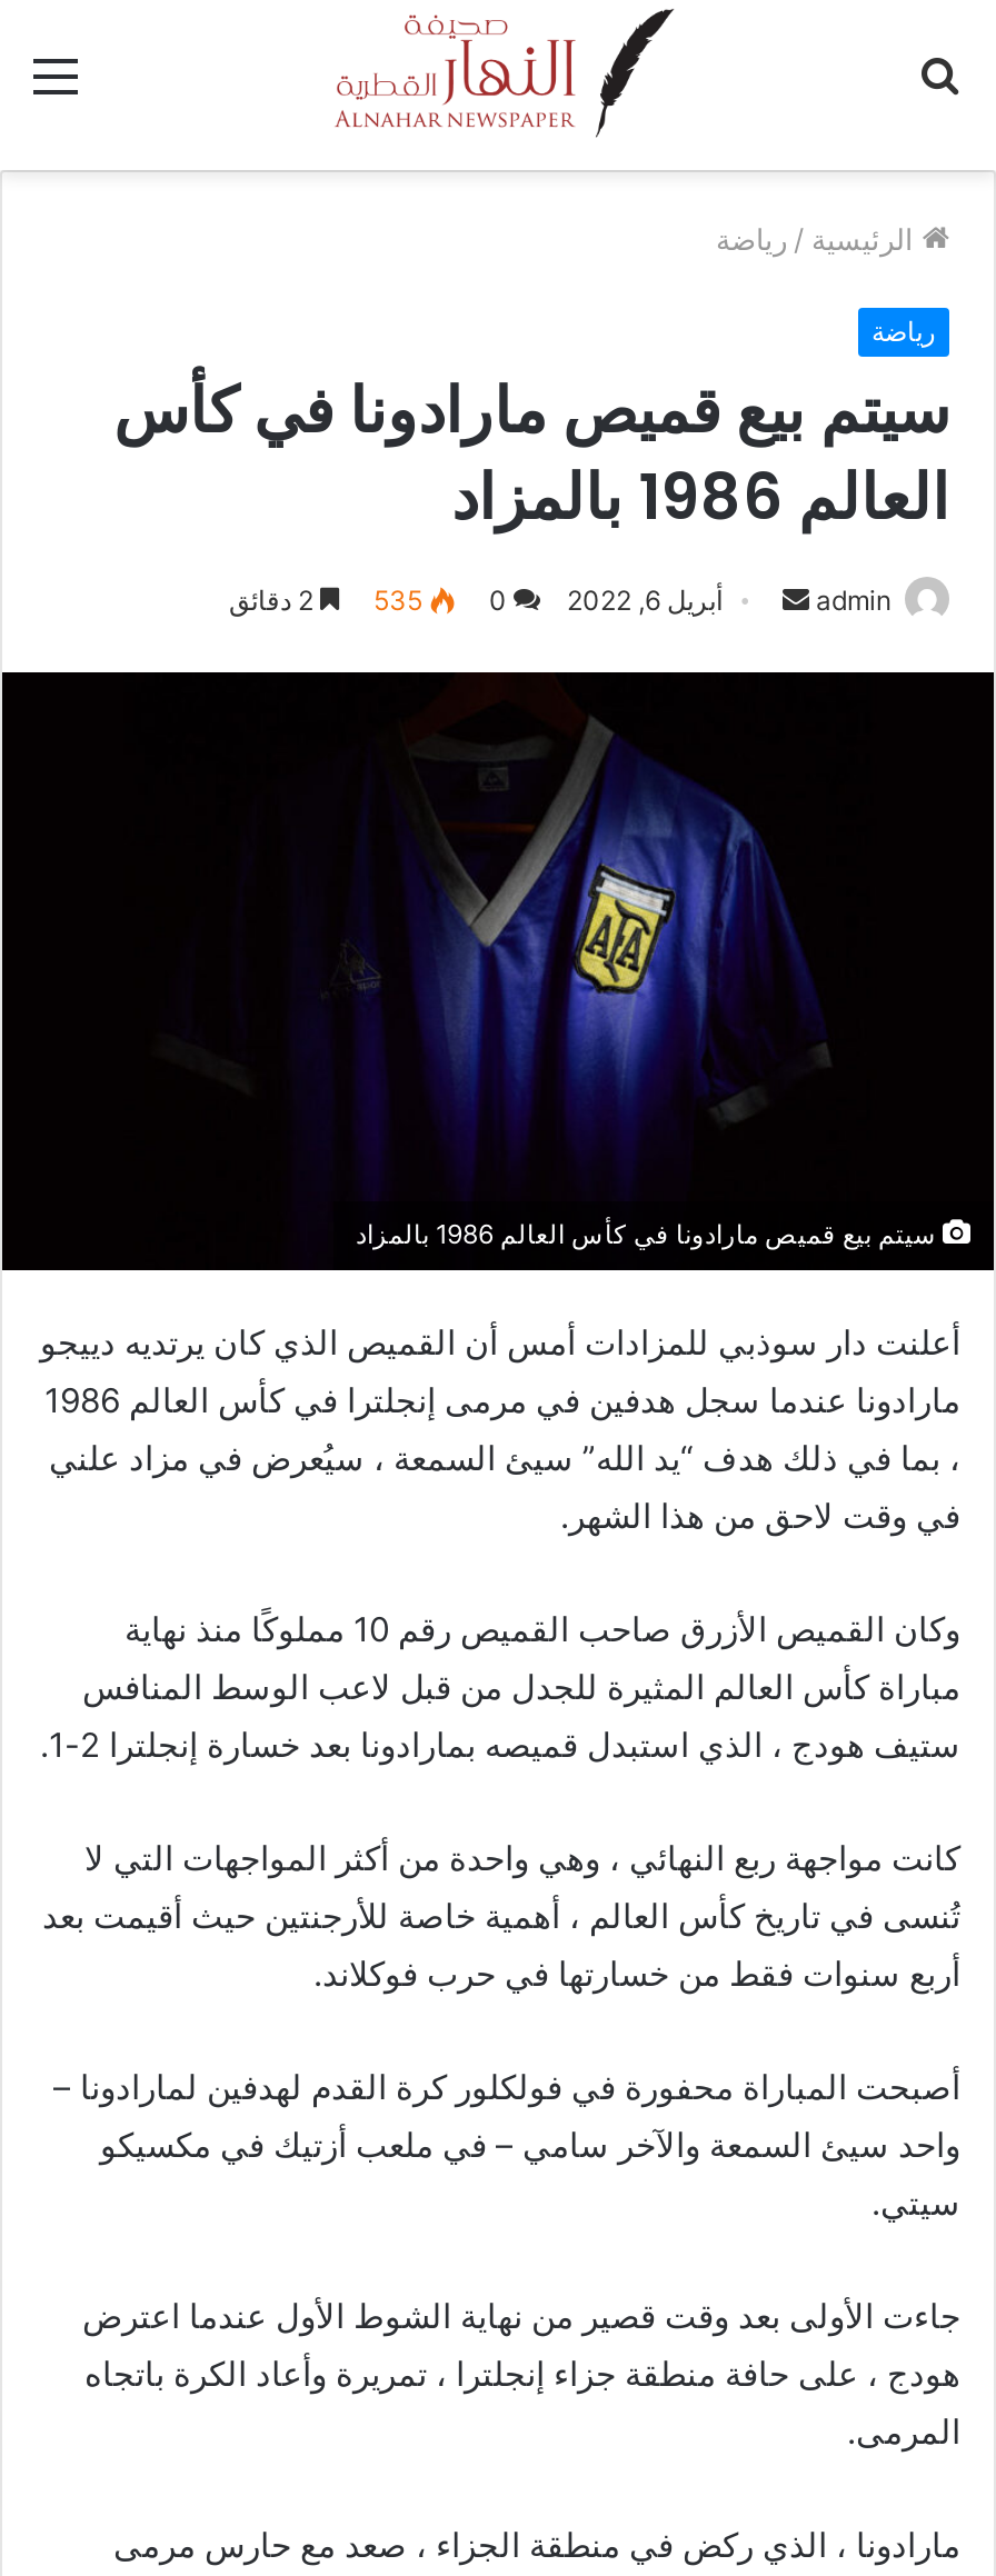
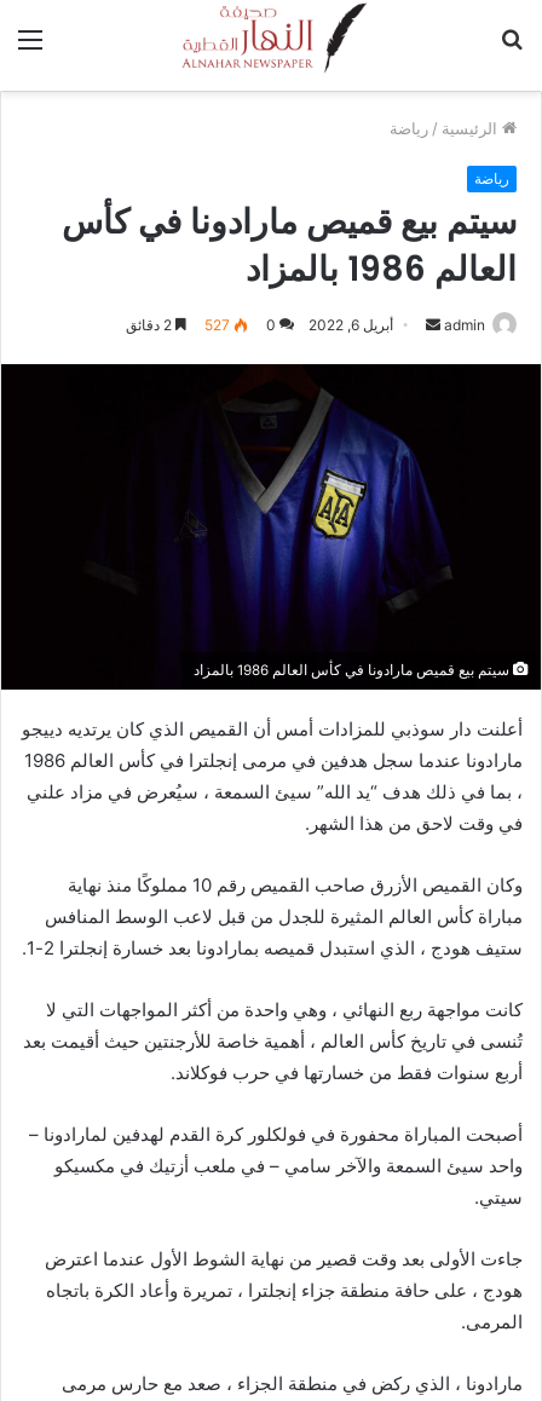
[373,584,422,618] 535 -> [204,316,230,334] 527

